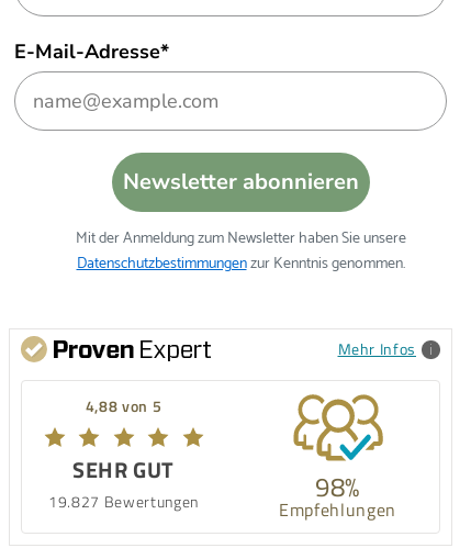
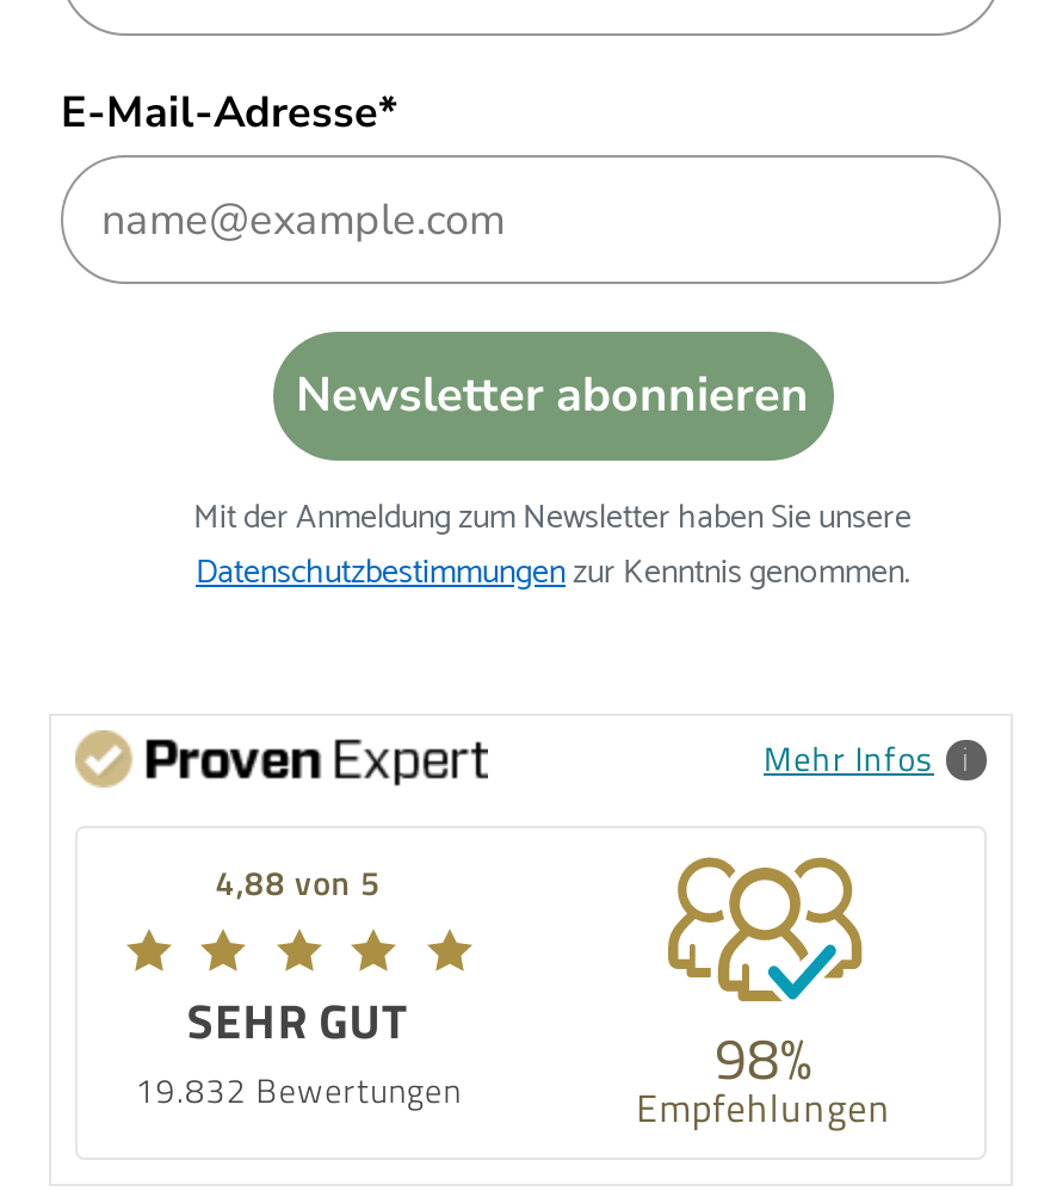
[48,491,199,512] 19.827 Bewertungen -> [135,1067,461,1112] 19.832 Bewertungen

